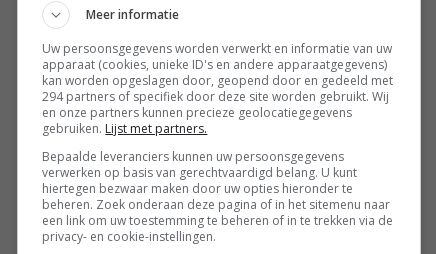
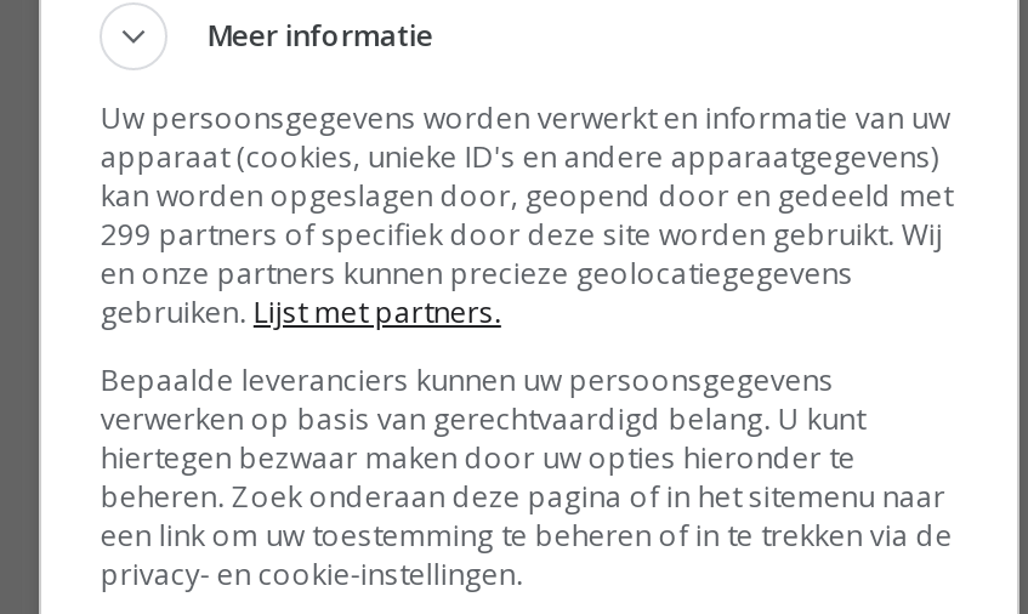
[42,88,389,105] 294 partners of specifiek door deze site worden gebruikt. Wij -> [100,212,943,254] 299 partners of specifiek door deze site worden gebruikt. Wij

